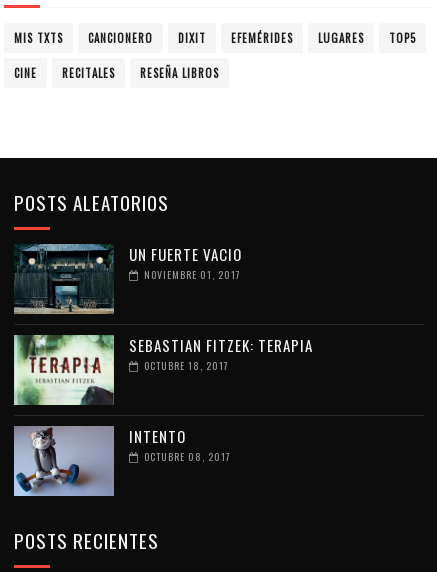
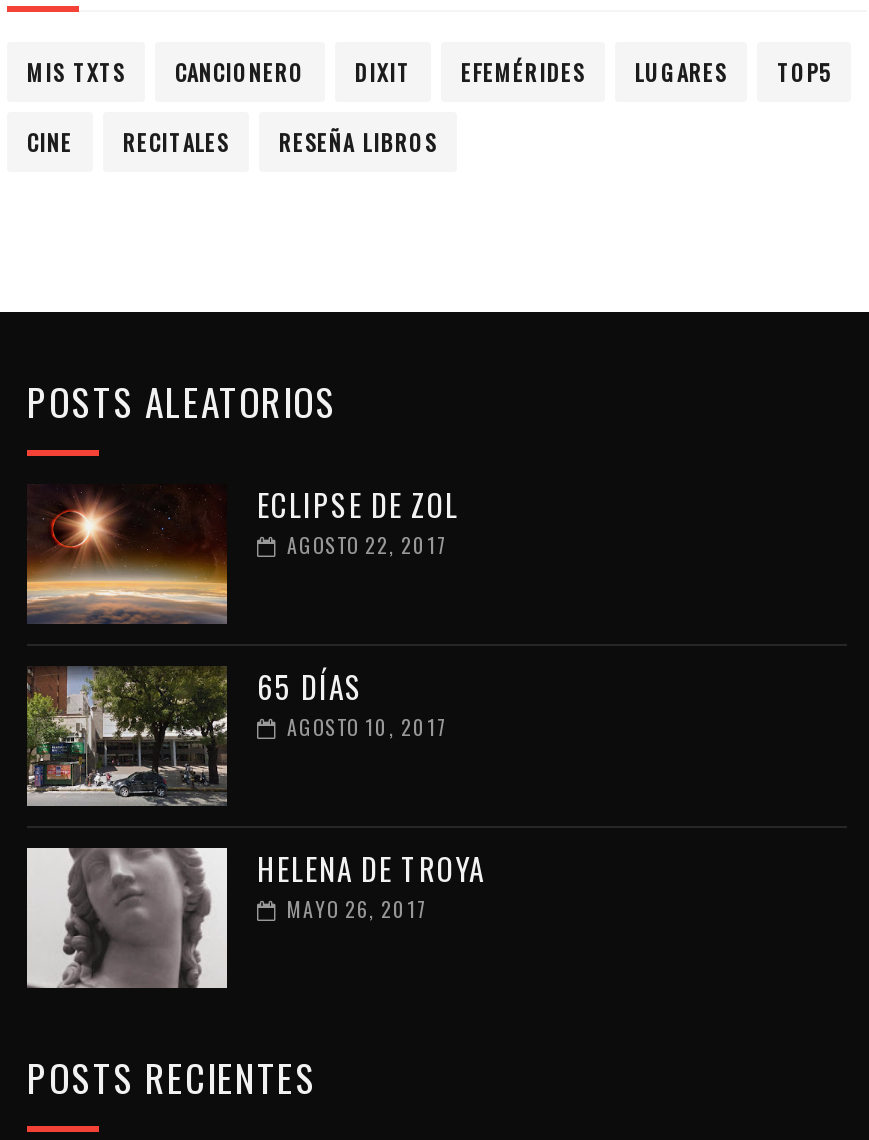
[14,242,242,314] [image] | UN FUERTE VACIO | NOVIEMBRE 01, 2017 -> [25,481,459,622] [image] | ECLIPSE DE ZOL | AGOSTO 22, 2017
[13,333,313,405] [image] | SEBASTIAN FITZEK: TERAPIA | OCTUBRE 18, 2017 -> [27,663,447,806] [image] | 65 DÍAS | AGOSTO 10, 2017
[14,424,231,497] [image] | INTENTO | OCTUBRE 08, 2017 -> [27,845,485,988] [image] | HELENA DE TROYA | MAYO 26, 2017

